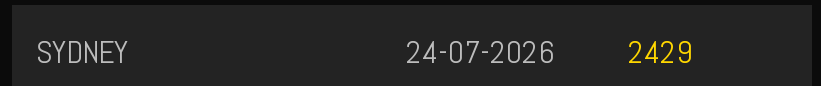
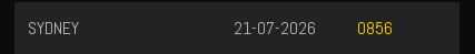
[406,32,554,72] 24-07-2026 -> [234,17,316,39] 21-07-2026
[628,33,692,73] 2429 -> [357,18,393,40] 0856

